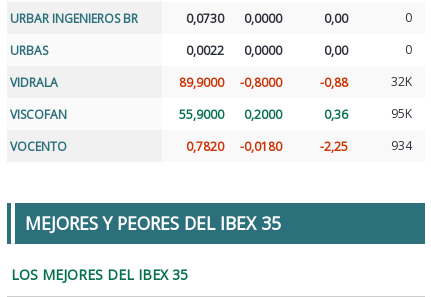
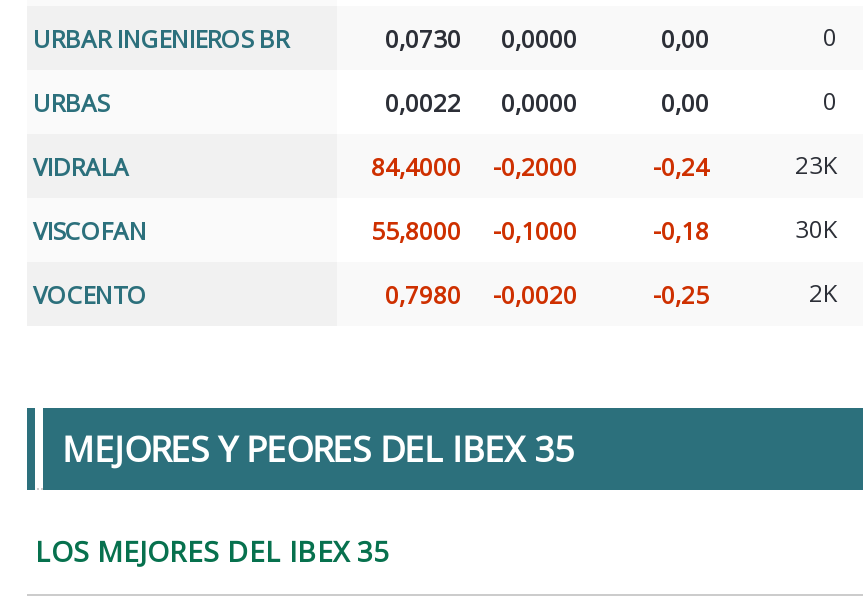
[179,73,412,91] 89,9000 | -0,8000 | -0,88 | 32K -> [371,148,837,183] 84,4000 | -0,2000 | -0,24 | 23K
[179,105,412,123] 55,9000 | 0,2000 | 0,36 | 95K -> [371,212,837,247] 55,8000 | -0,1000 | -0,18 | 30K
[186,137,412,155] 0,7820 | -0,0180 | -2,25 | 934 -> [385,276,837,311] 0,7980 | -0,0020 | -0,25 | 2K

